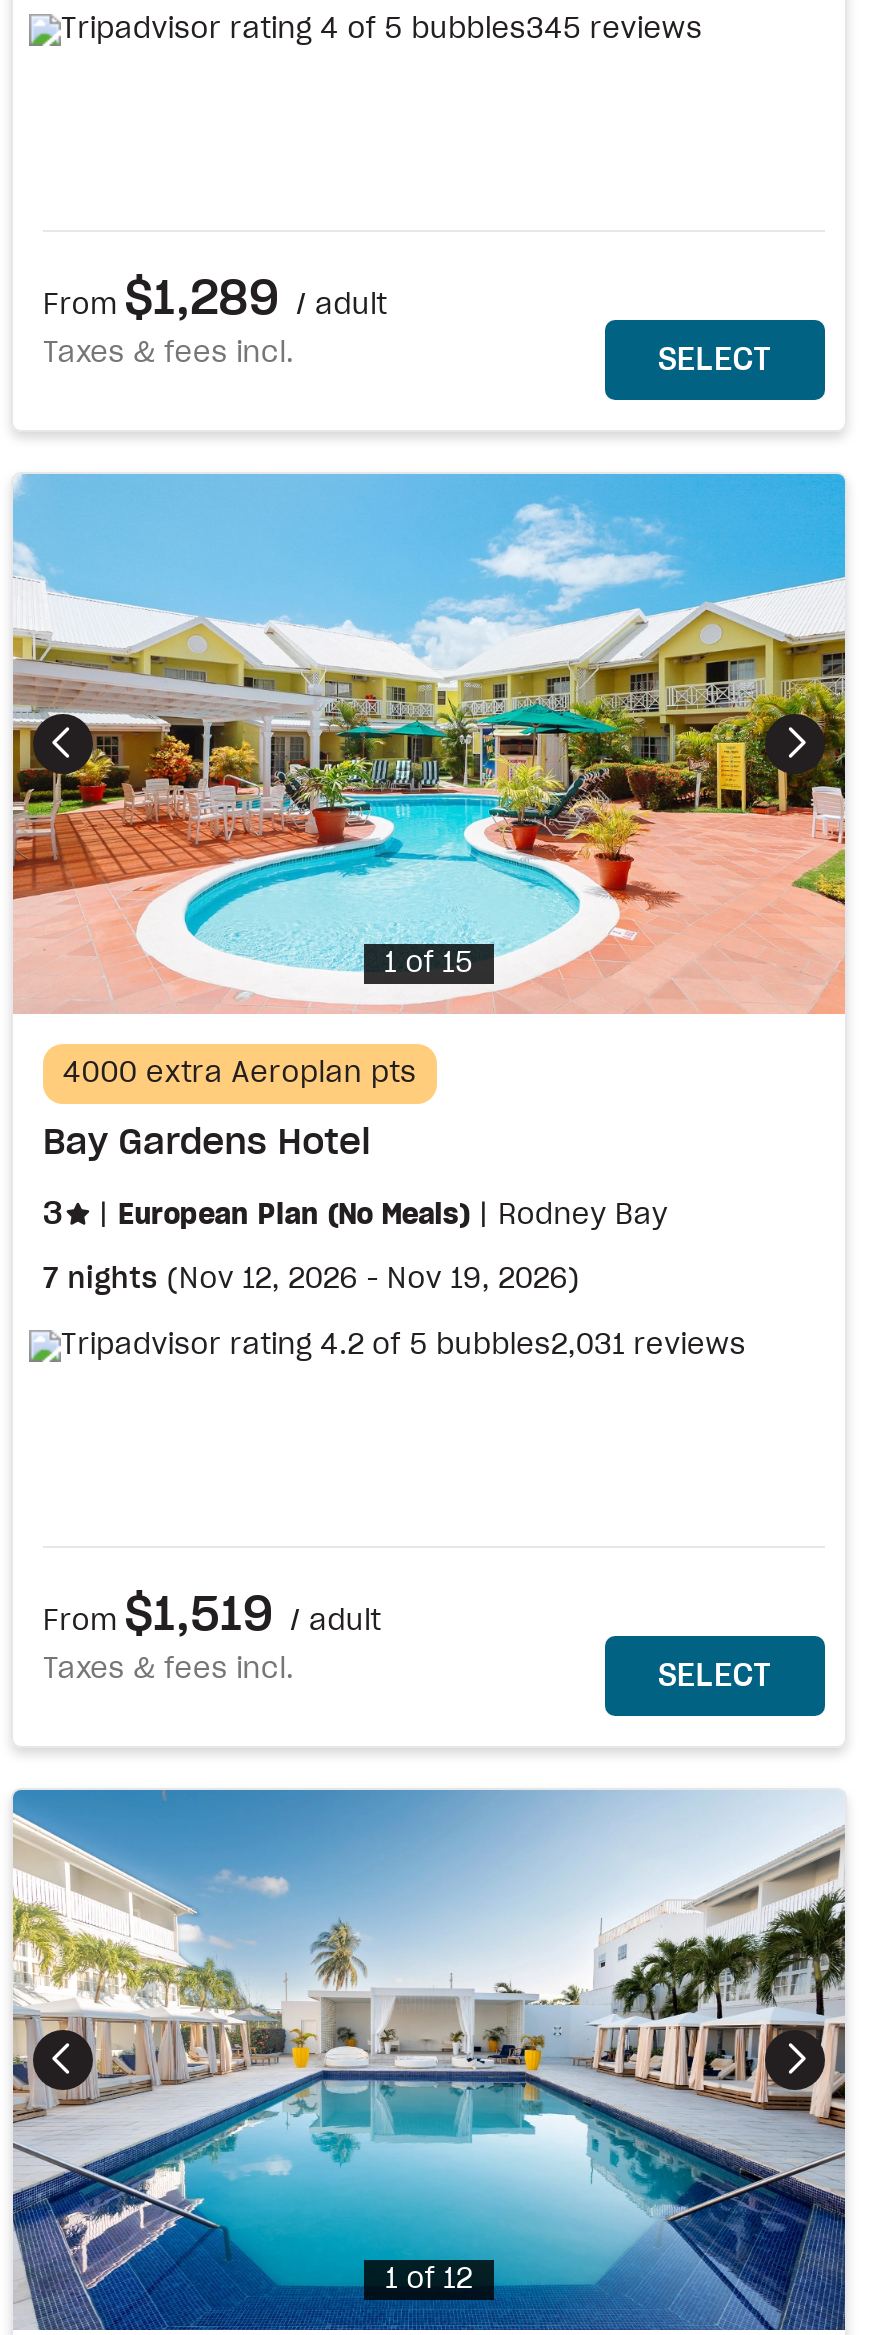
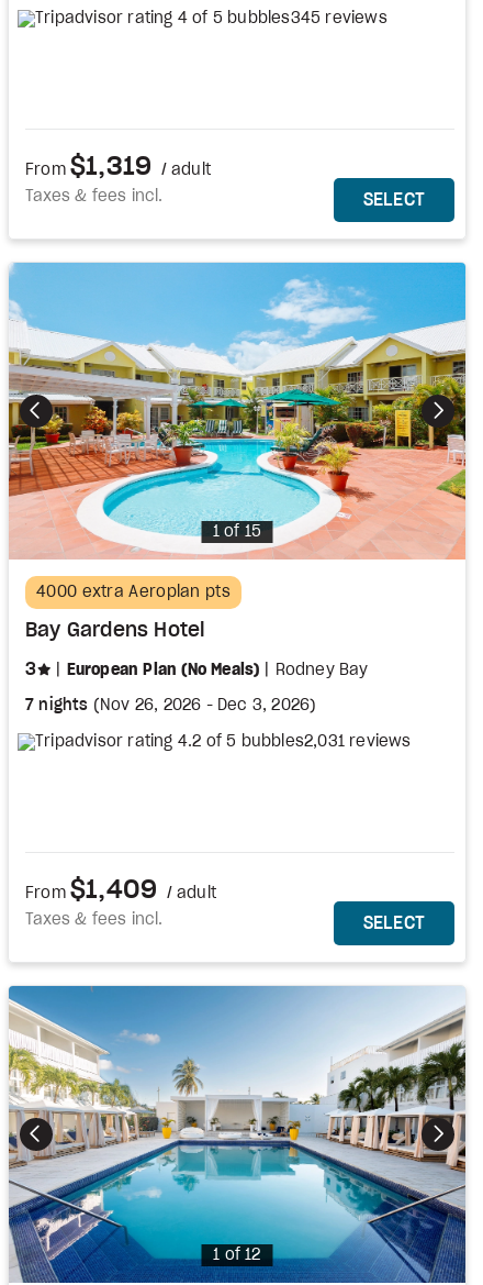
[43,276,387,324] From $1,289 / adult -> [25,154,211,180] From $1,319 / adult
[43,1266,580,1294] 7 nights (Nov 12, 2026 - Nov 19, 2026) -> [25,698,317,713] 7 nights (Nov 26, 2026 - Dec 3, 2026)
[43,1592,381,1640] From $1,519 / adult -> [25,877,216,904] From $1,409 / adult

